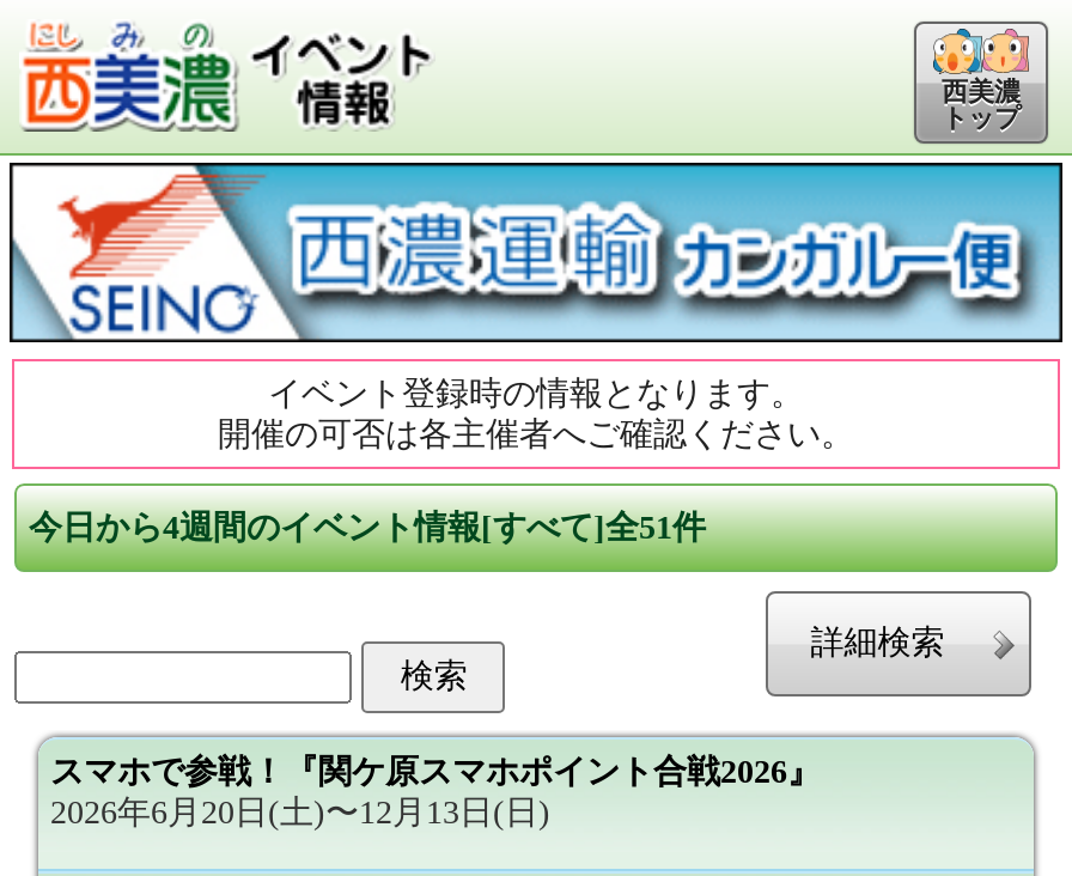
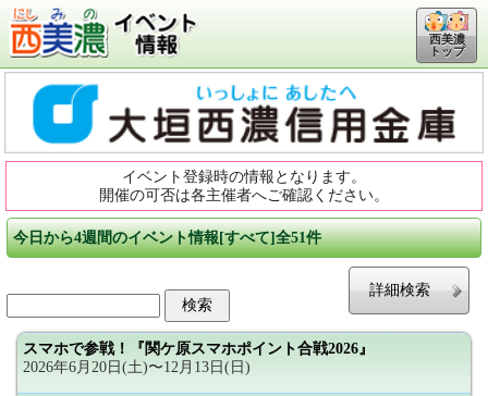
[7,160,1065,345] [image] -> [4,72,484,153] [image]

